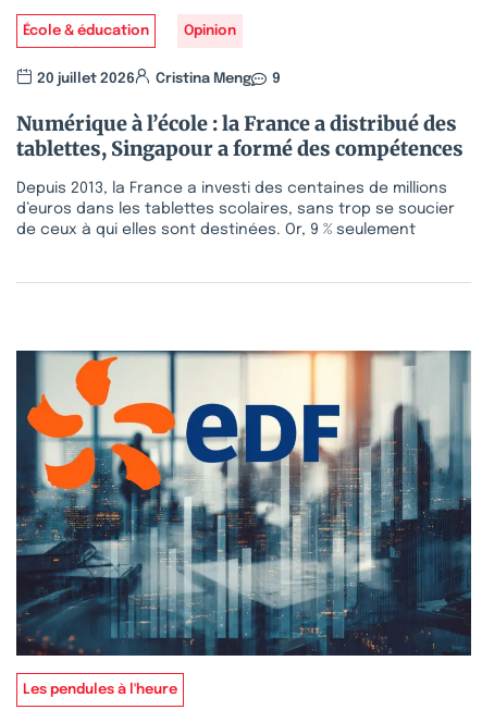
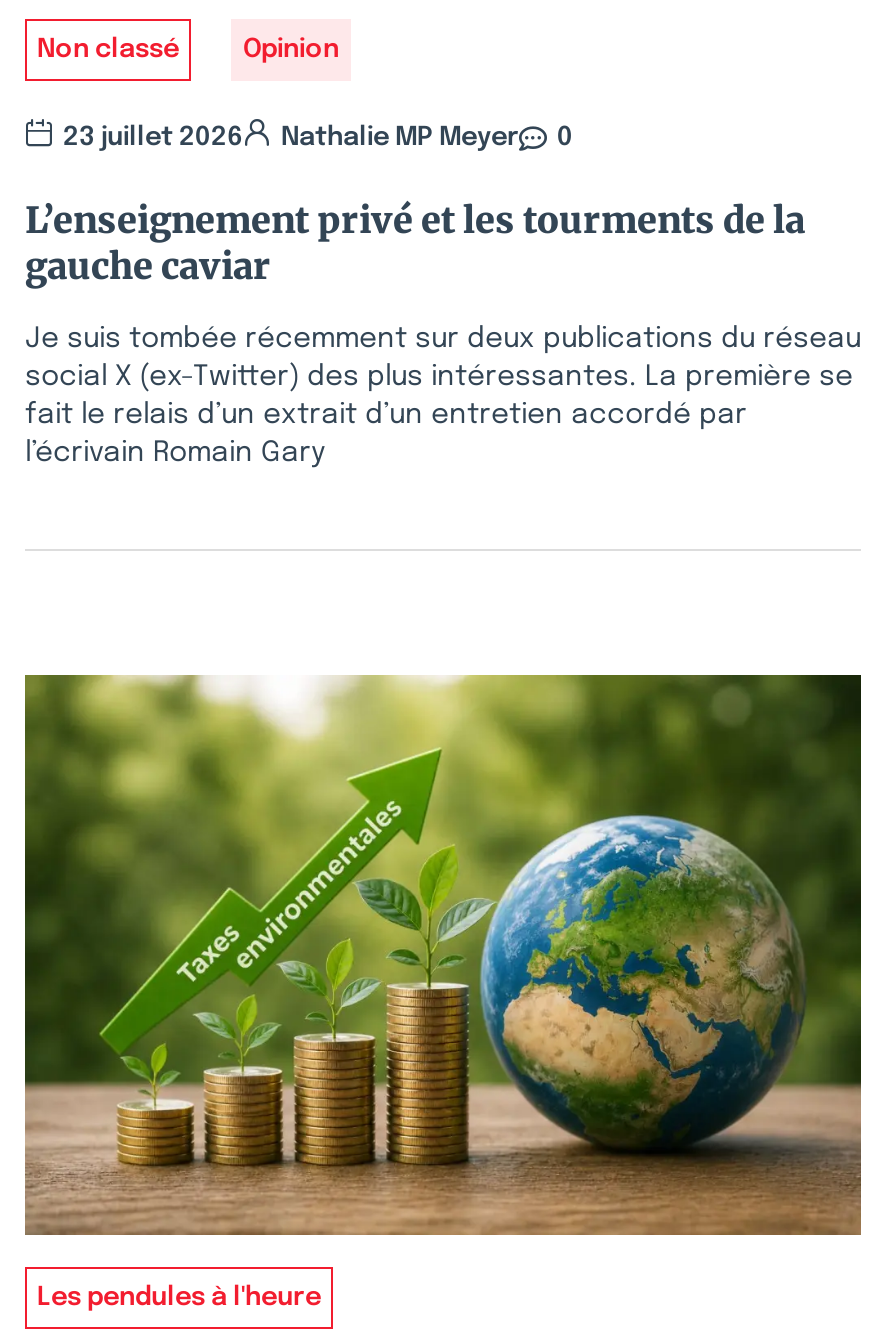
[23,24,149,38] École & éducation -> [37,36,179,62] Non classé
[37,72,281,86] 20 juillet 2026 | Cristina Meng | 9 -> [63,124,573,150] 23 juillet 2026 | Nathalie MP Meyer | 0
[16,111,464,161] Numérique à l’école : la France a distribué des | tablettes, Singapour a formé des compétences -> [25,196,805,288] L’enseignement privé et les tourments de la | gauche caviar
[16,180,455,237] Depuis 2013, la France a investi des centaines de millions | d’euros dans les tablettes scolaires, sans trop se soucier | de ceux à qui elles sont destinées. Or, 9 % seulement -> [25,324,861,466] Je suis tombée récemment sur deux publications du réseau | social X (ex-Twitter) des plus intéressantes. La première se | fait le relais d’un extrait d’un entretien accordé par | l’écrivain Romain Gary
[15,350,472,657] [image] -> [23,673,863,1237] [image]

